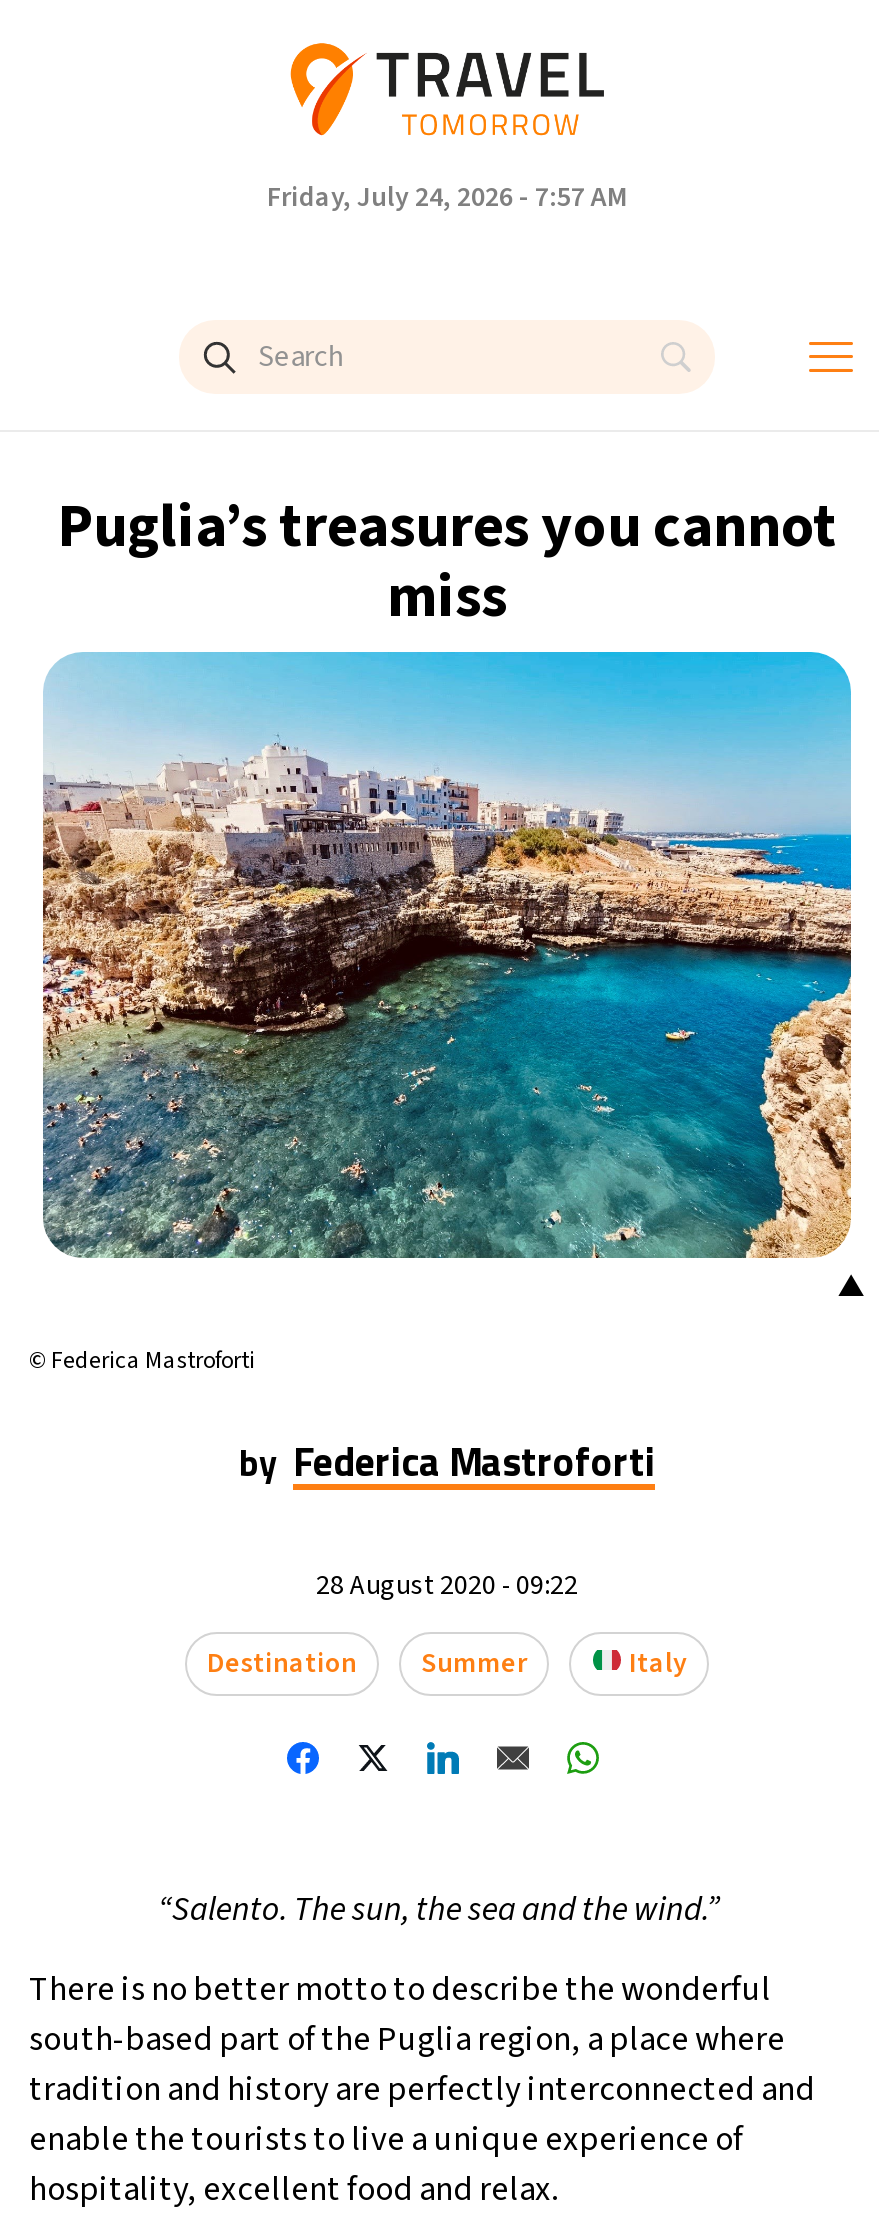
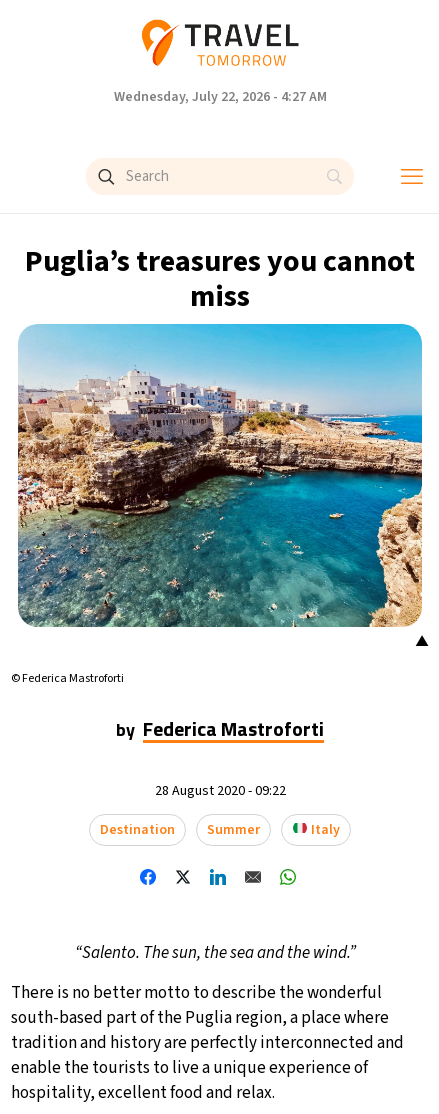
[267,178,627,218] Friday, July 24, 2026 - 7:57 AM -> [113,87,326,107] Wednesday, July 22, 2026 - 4:27 AM

